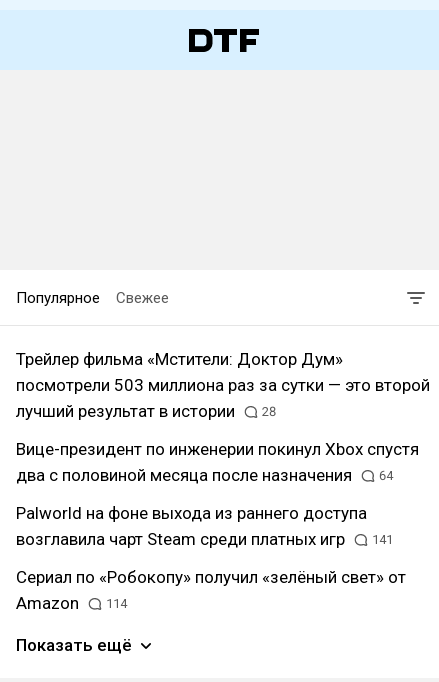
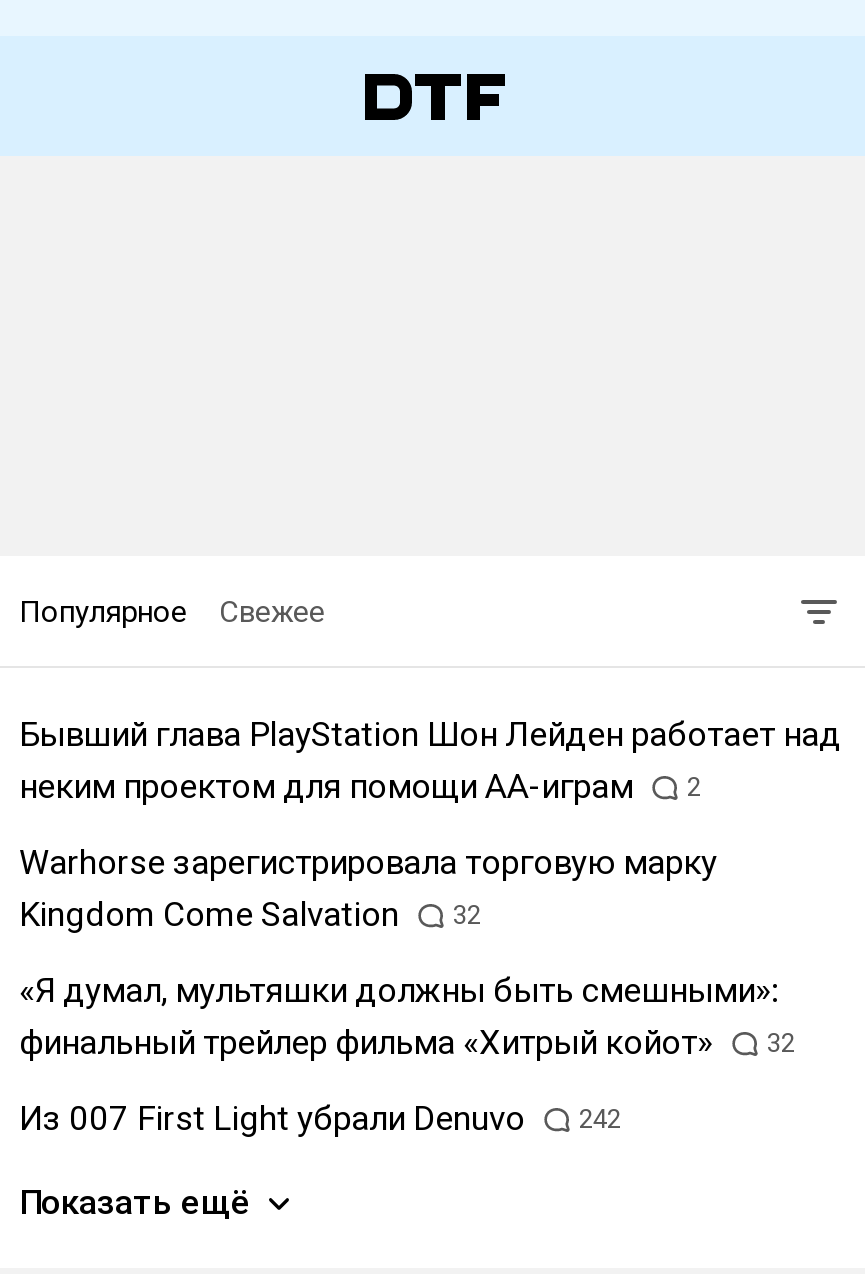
[16,349,430,421] Трейлер фильма «Мстители: Доктор Дум» | посмотрели 503 миллиона раз за сутки — это второй | лучший результат в истории | 28 -> [19,714,841,806] Бывший глава PlayStation Шон Лейден работает над | неким проектом для помощи АА-играм | 2
[16,439,419,485] Вице-президент по инженерии покинул Xbox спустя | два с половиной месяца после назначения | 64 -> [19,842,717,934] Warhorse зарегистрировала торговую марку | Kingdom Come Salvation | 32
[16,503,393,549] Palworld на фоне выхода из раннего доступа | возглавила чарт Steam среди платных игр | 141 -> [19,970,795,1062] «Я думал, мультяшки должны быть смешными»: | финальный трейлер фильма «Хитрый койот» | 32
[16,567,406,613] Сериал по «Робокопу» получил «зелёный свет» от | Amazon | 114 -> [19,1098,621,1138] Из 007 First Light убрали Denuvo | 242

